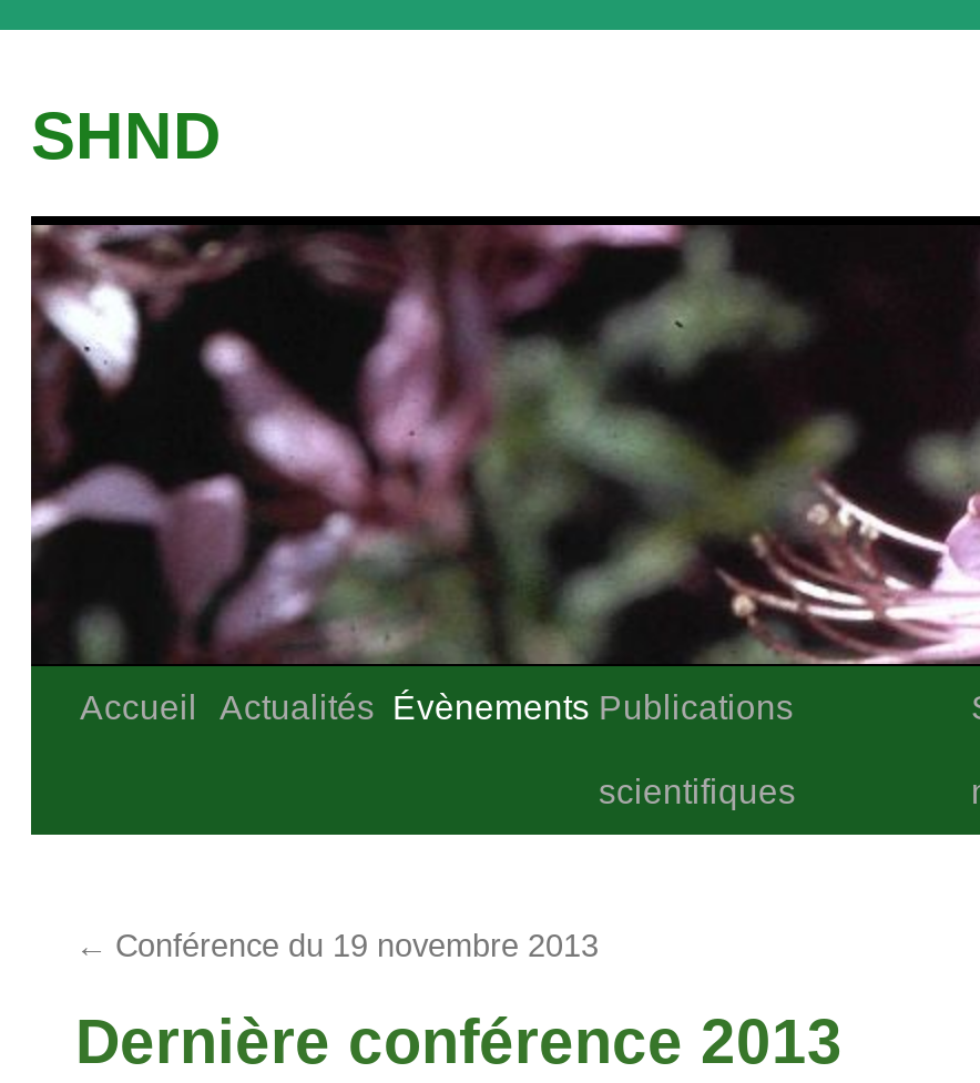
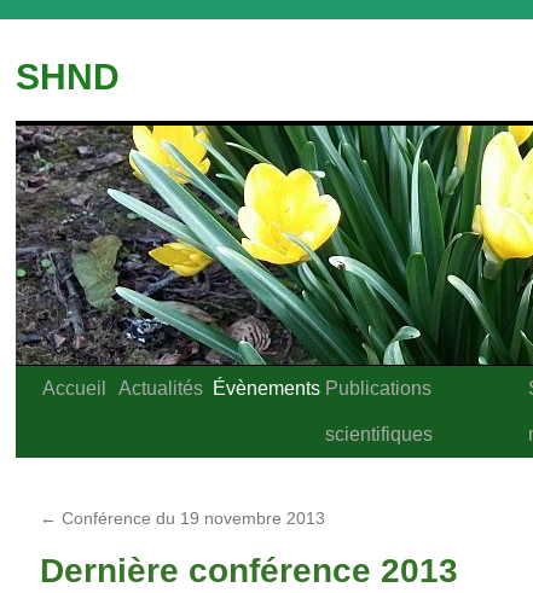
[31,223,973,666] [image] -> [15,124,529,366] [image]

